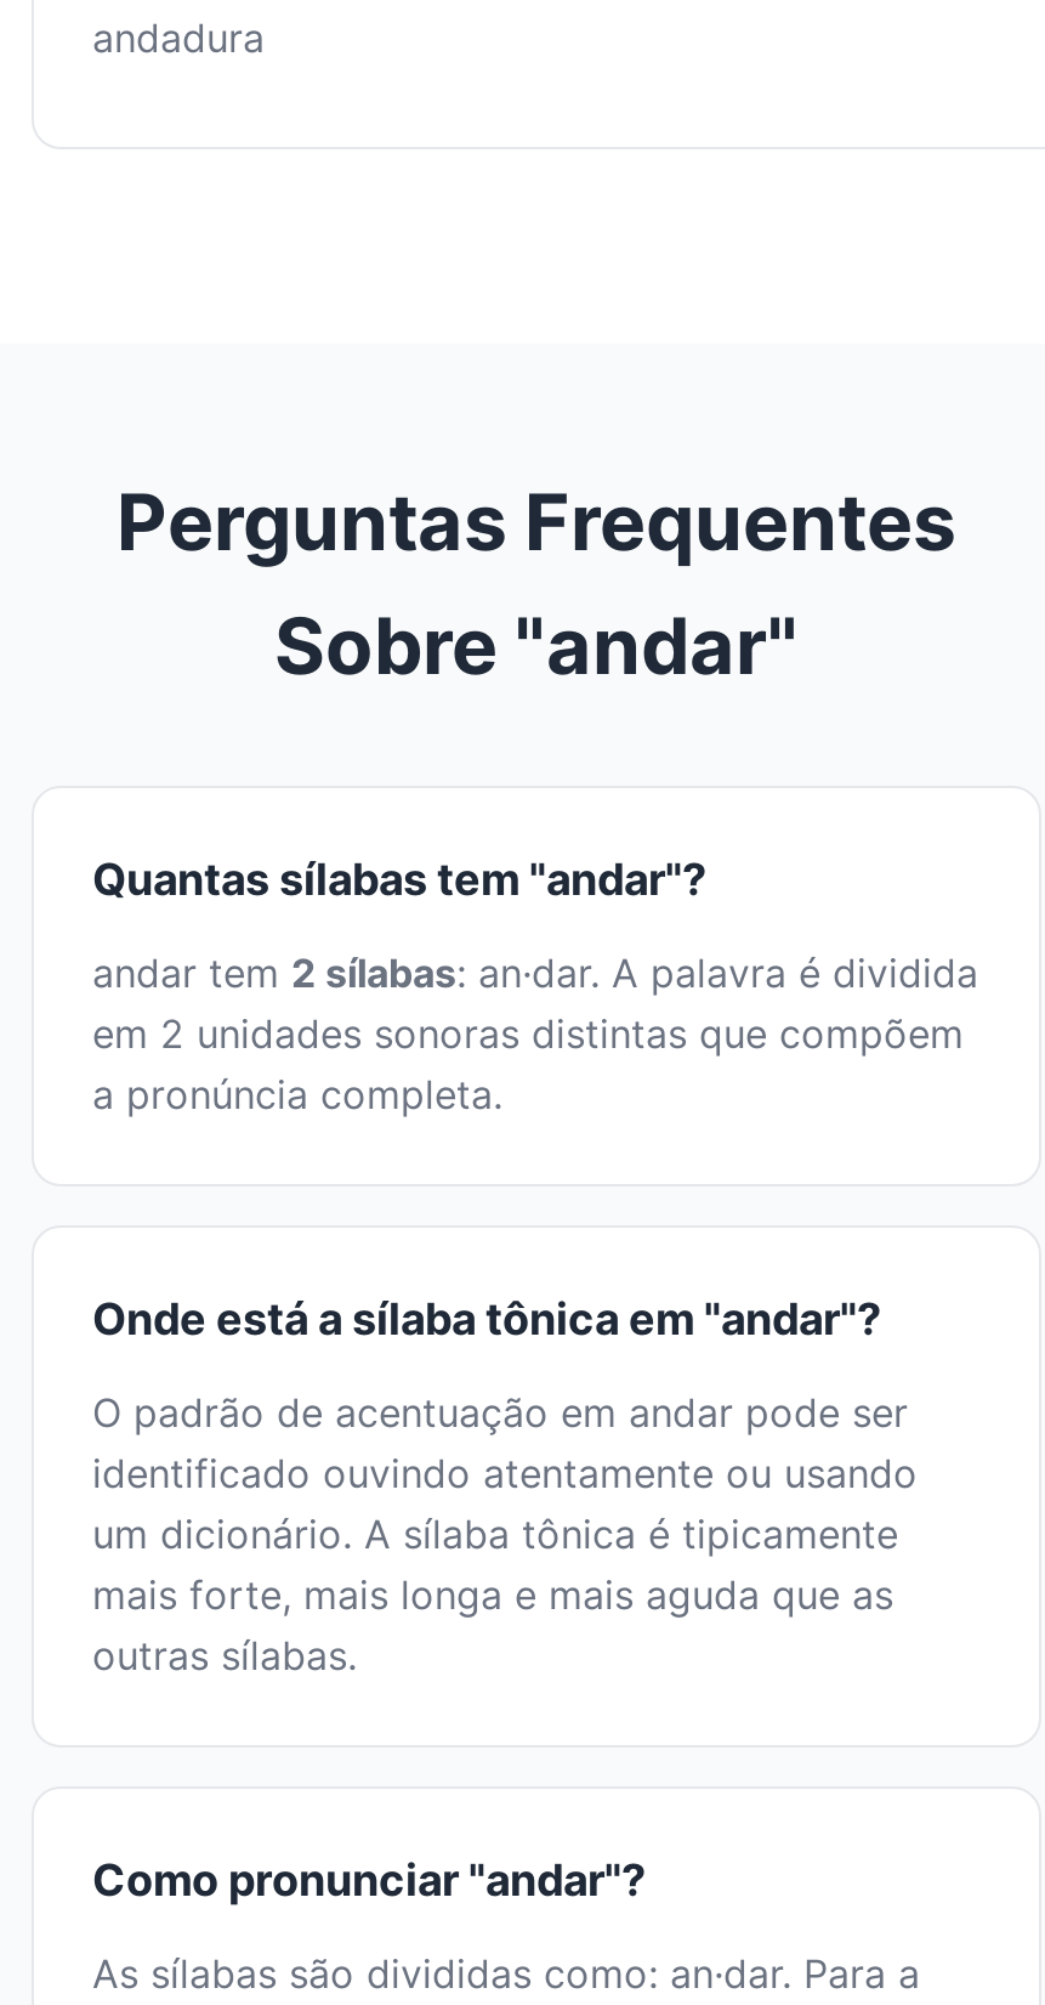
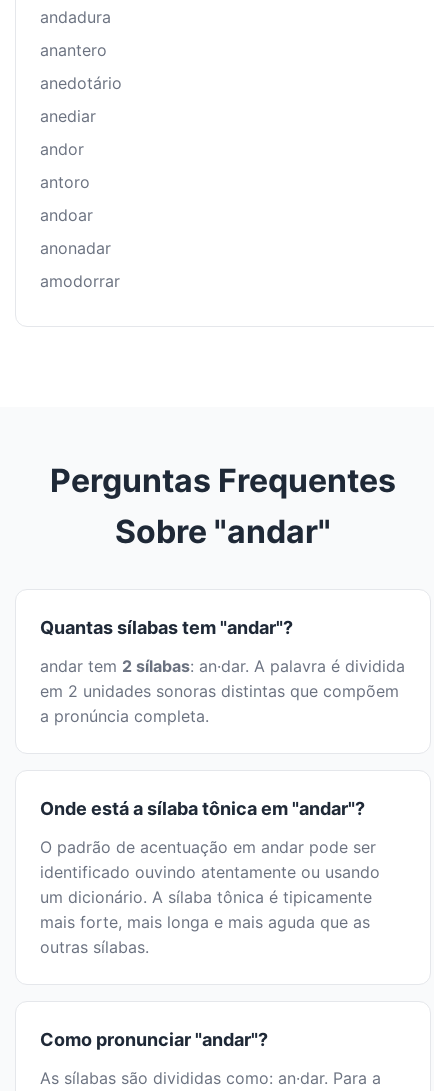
none -> [40,40,122,291] anantero | anedotário | anediar | andor | antoro | andoar | anonadar | amodorrar

